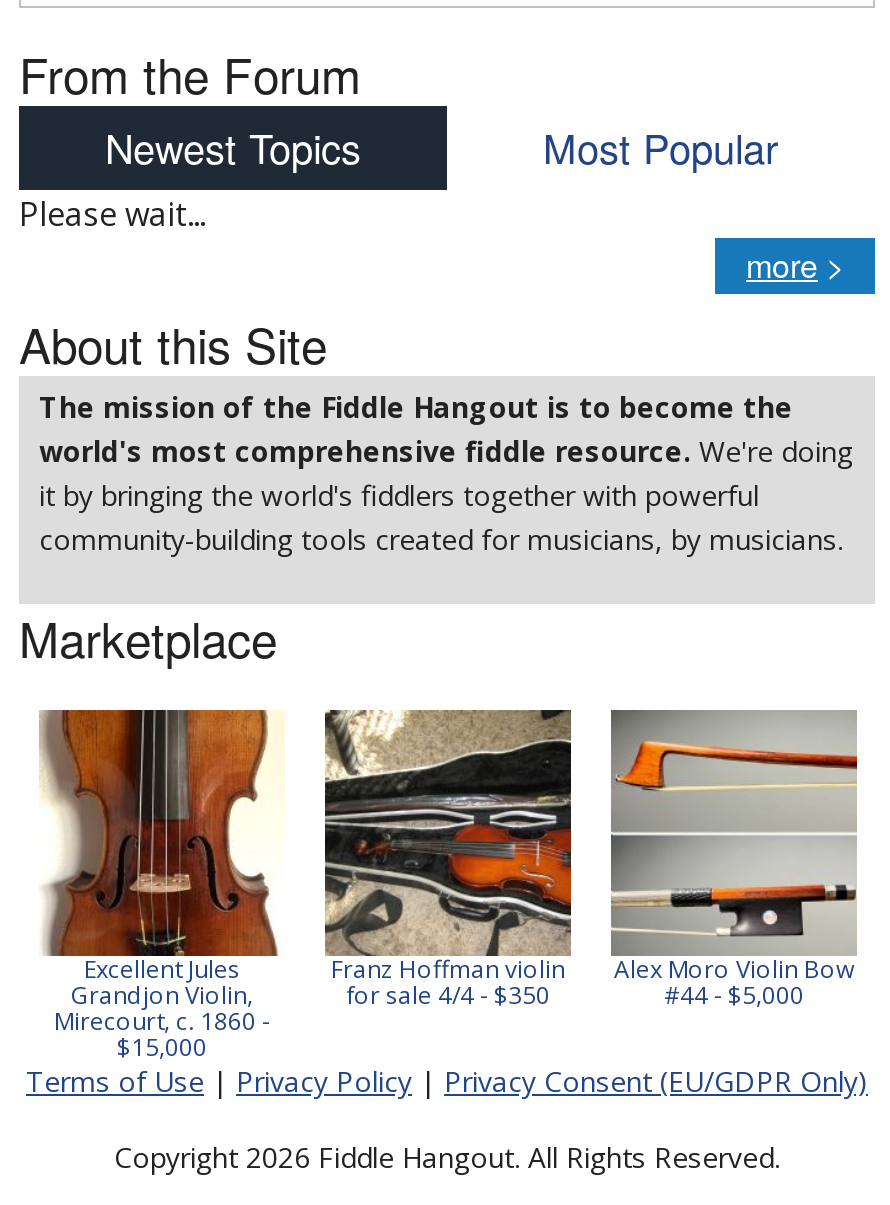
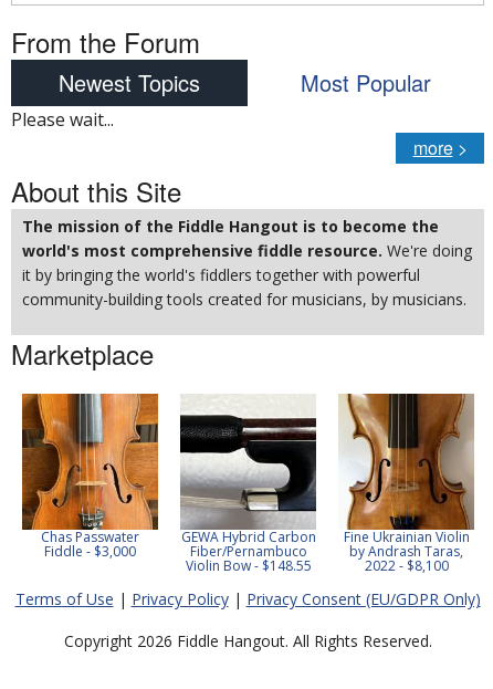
[39,710,285,1063] [image] | Excellent Jules | Grandjon Violin, | Mirecourt, c. 1860 - | $15,000 -> [21,393,159,560] [image] | Chas Passwater | Fiddle - $3,000
[323,708,573,1011] [image] | Franz Hoffman violin | for sale 4/4 - $350 -> [179,394,317,575] [image] | GEWA Hybrid Carbon | Fiber/Pernambuco | Violin Bow - $148.55
[609,708,859,1011] [image] | Alex Moro Violin Bow | #44 - $5,000 -> [338,393,474,575] [image] | Fine Ukrainian Violin | by Andrash Taras, | 2022 - $8,100

